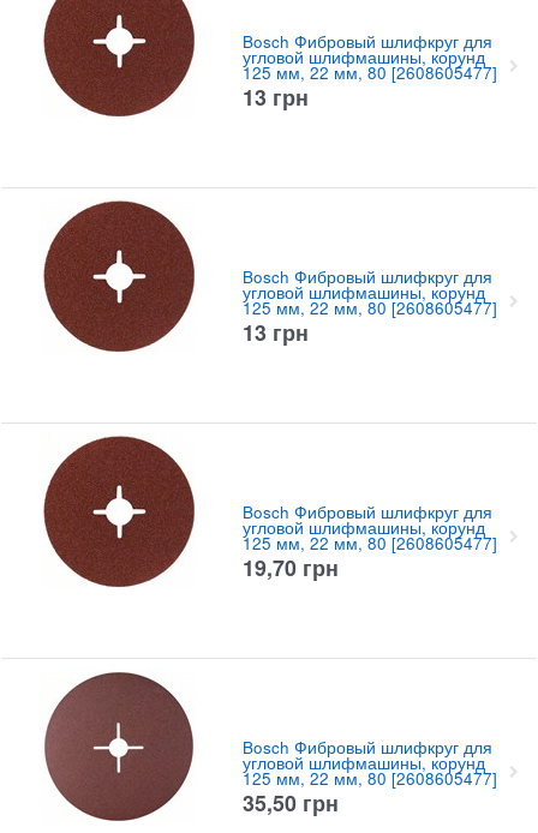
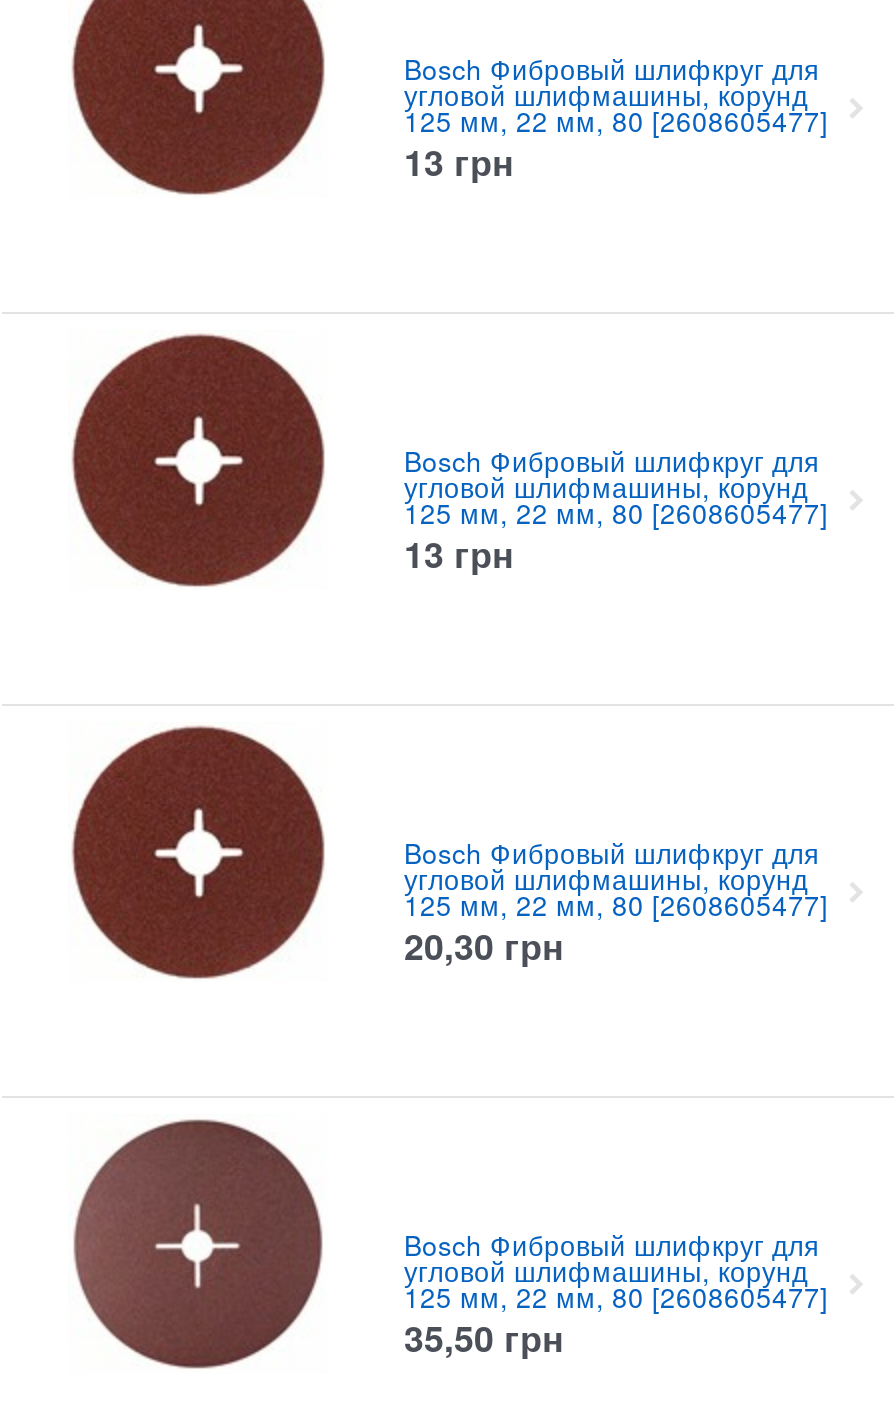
[243,552,339,582] 19,70 грн -> [404,920,564,970] 20,30 грн

